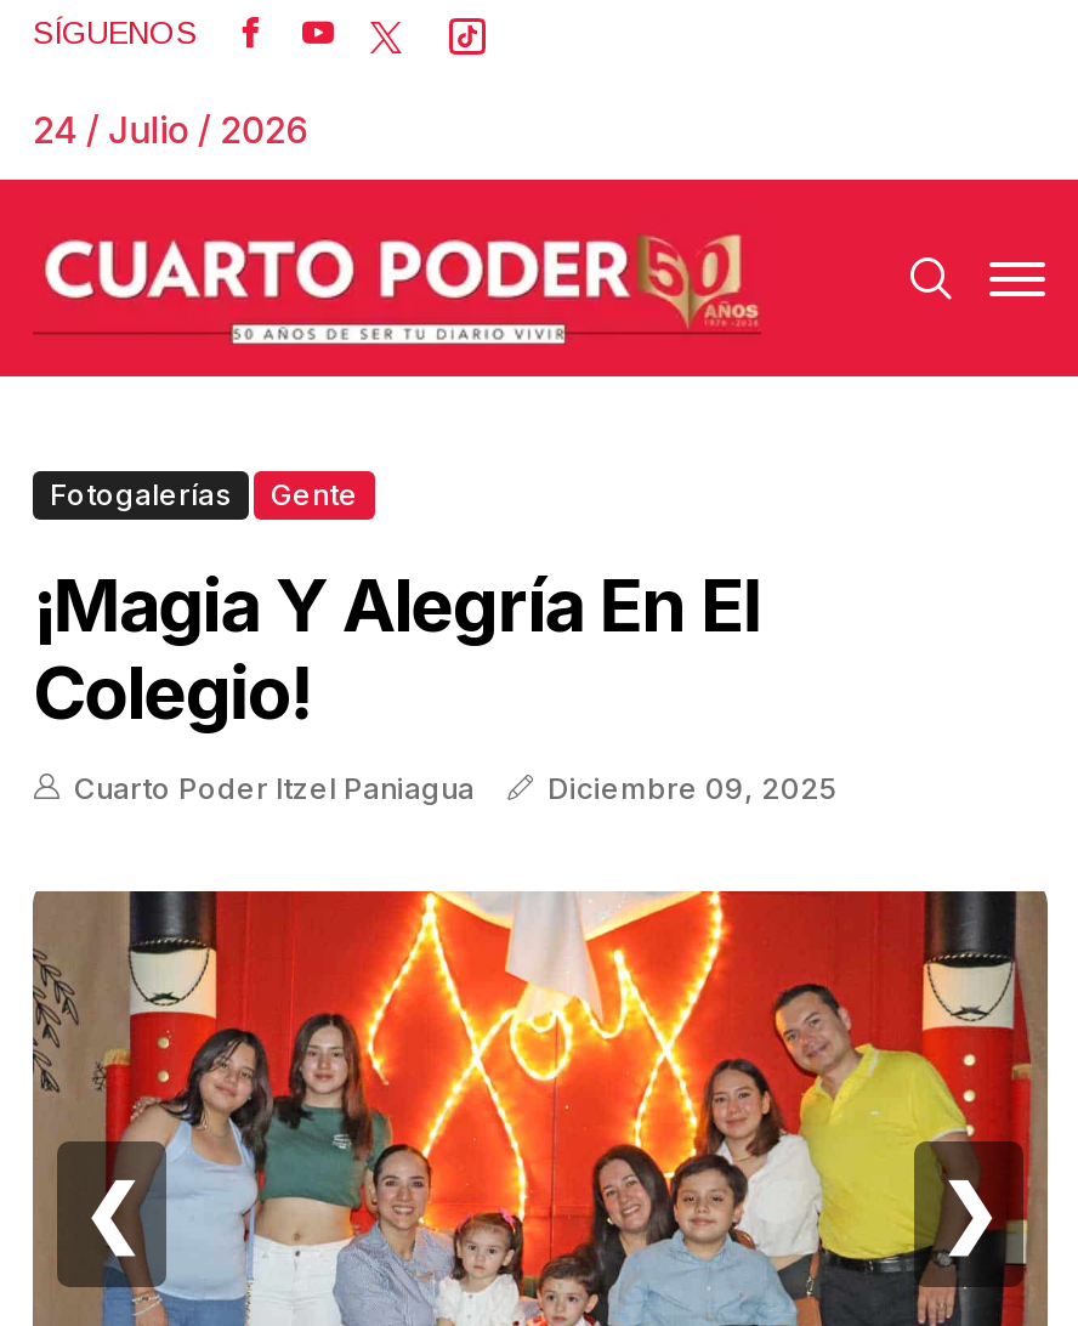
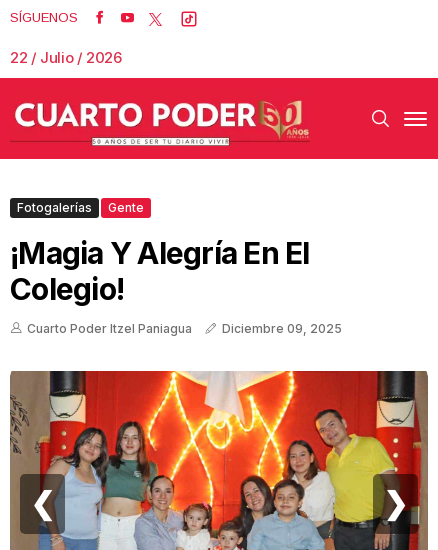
[33,107,306,153] 24 / Julio / 2026 -> [10,48,122,67] 22 / Julio / 2026

